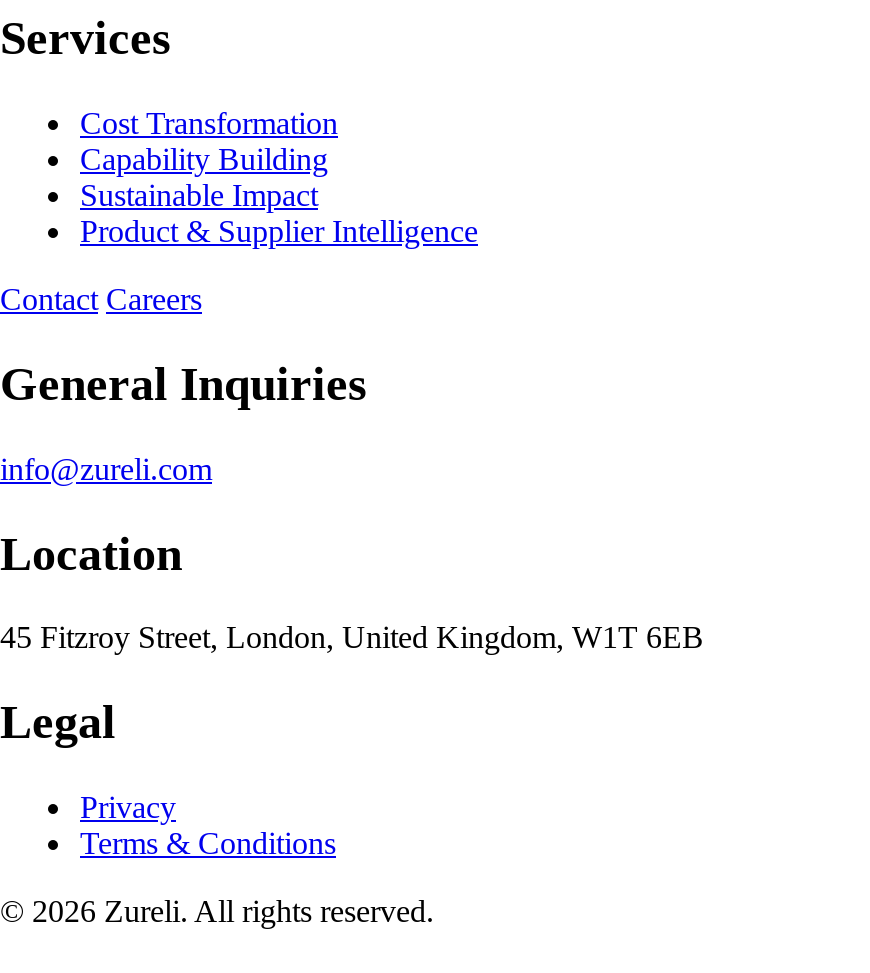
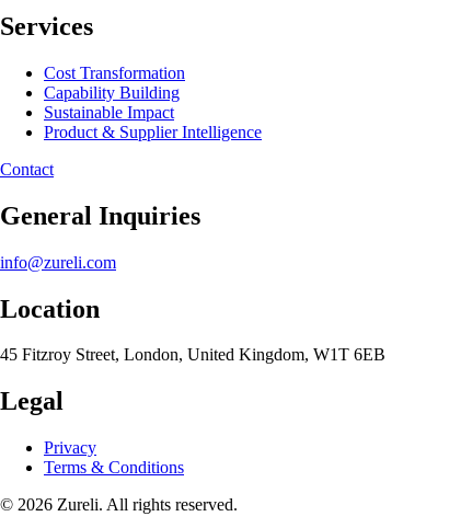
[0,282,202,316] Contact Careers -> [0,160,54,178] Contact

